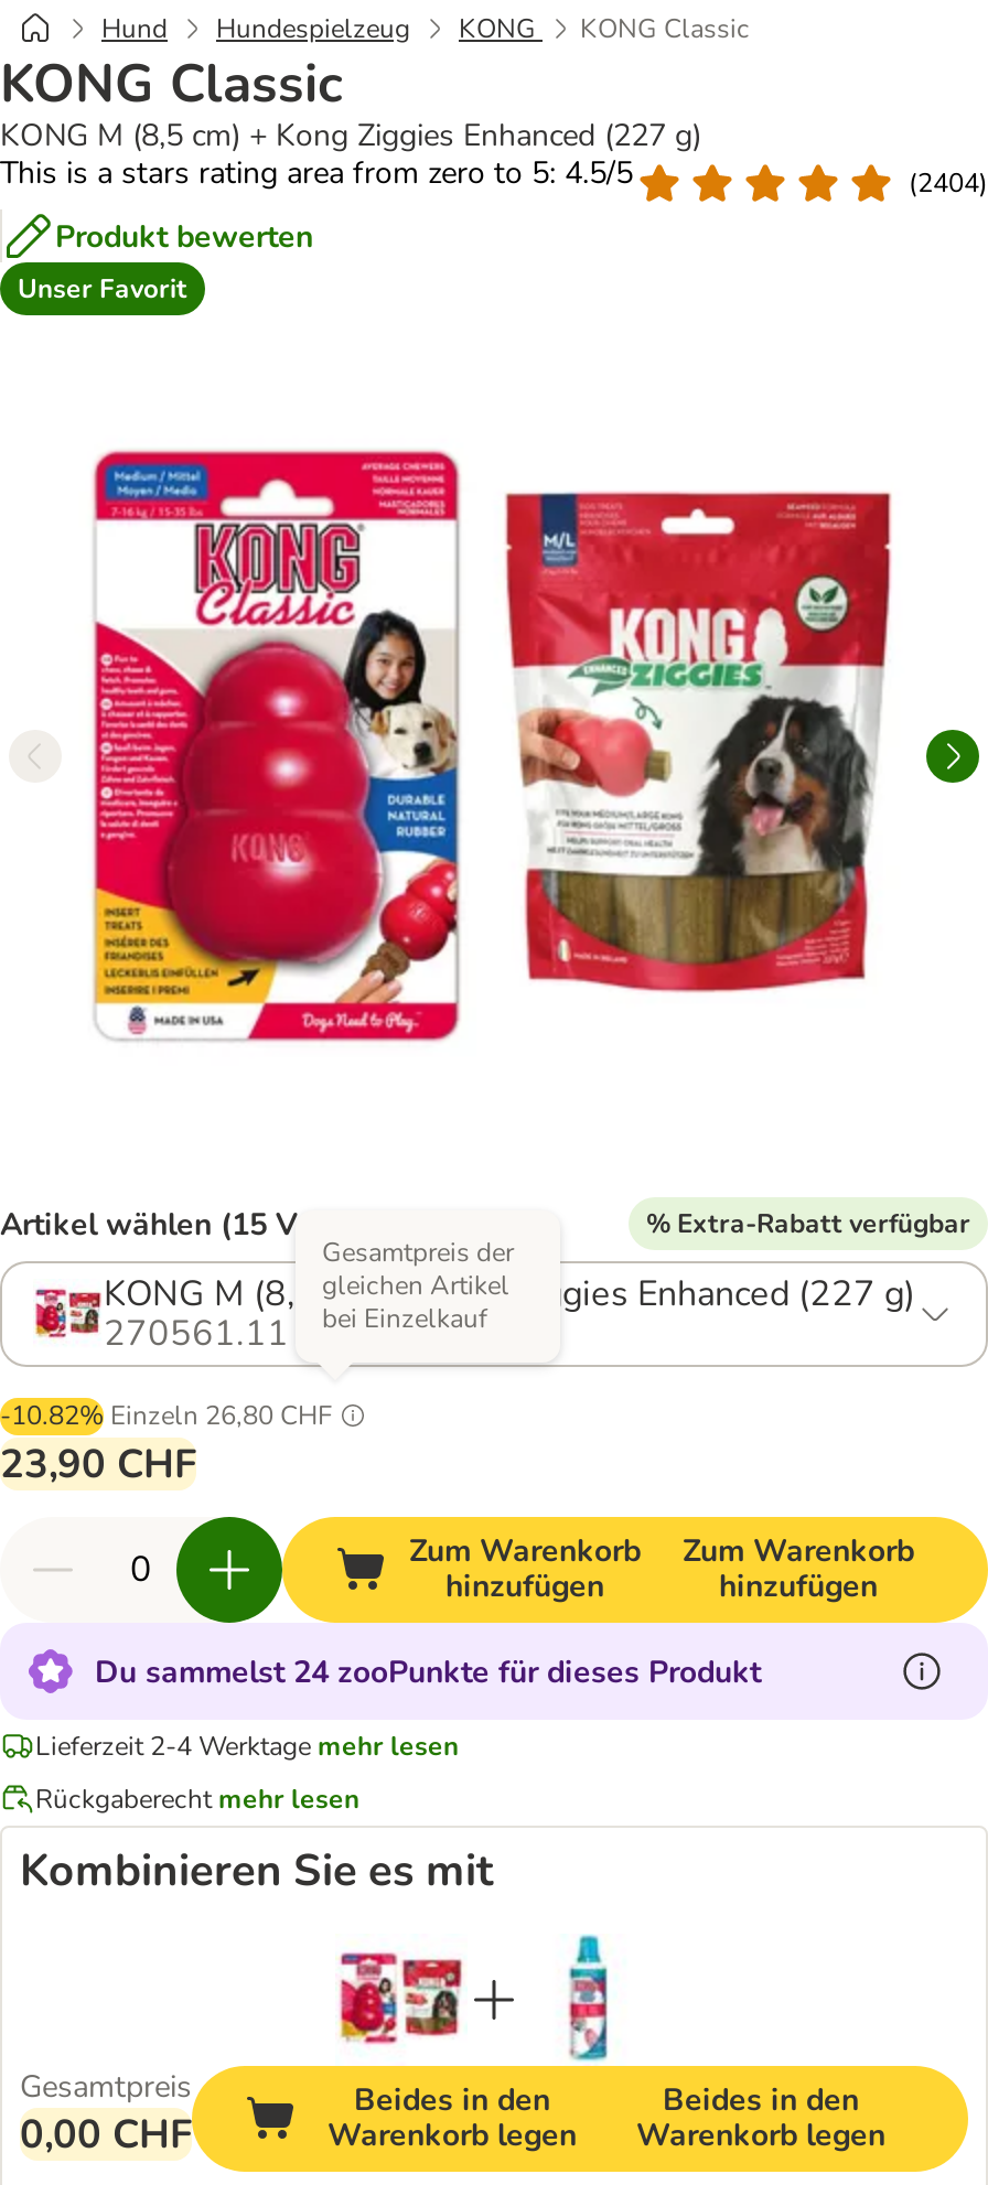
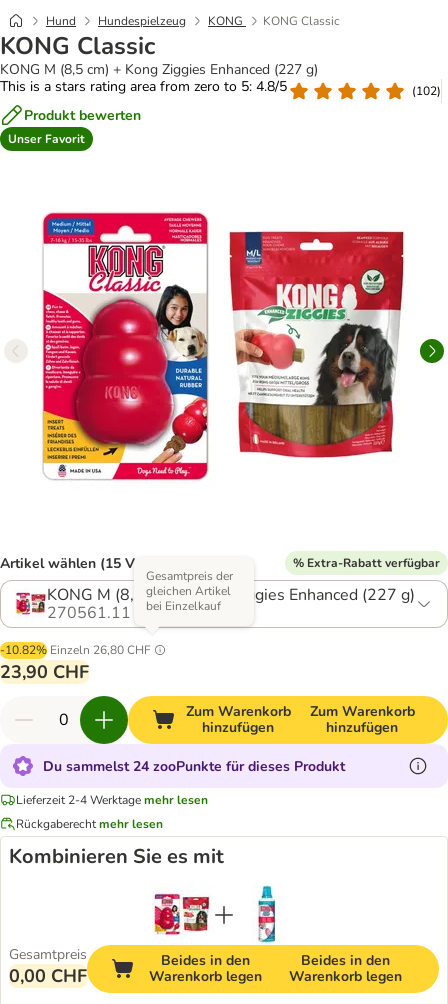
[0,152,633,194] This is a stars rating area from zero to 5: 4.5/5 -> [0,77,287,96] This is a stars rating area from zero to 5: 4.8/5
[909,164,988,200] (2404) -> [412,82,441,98] (102)

